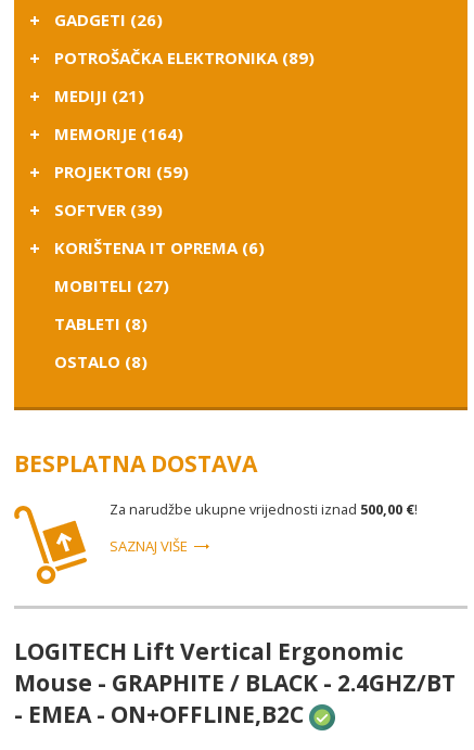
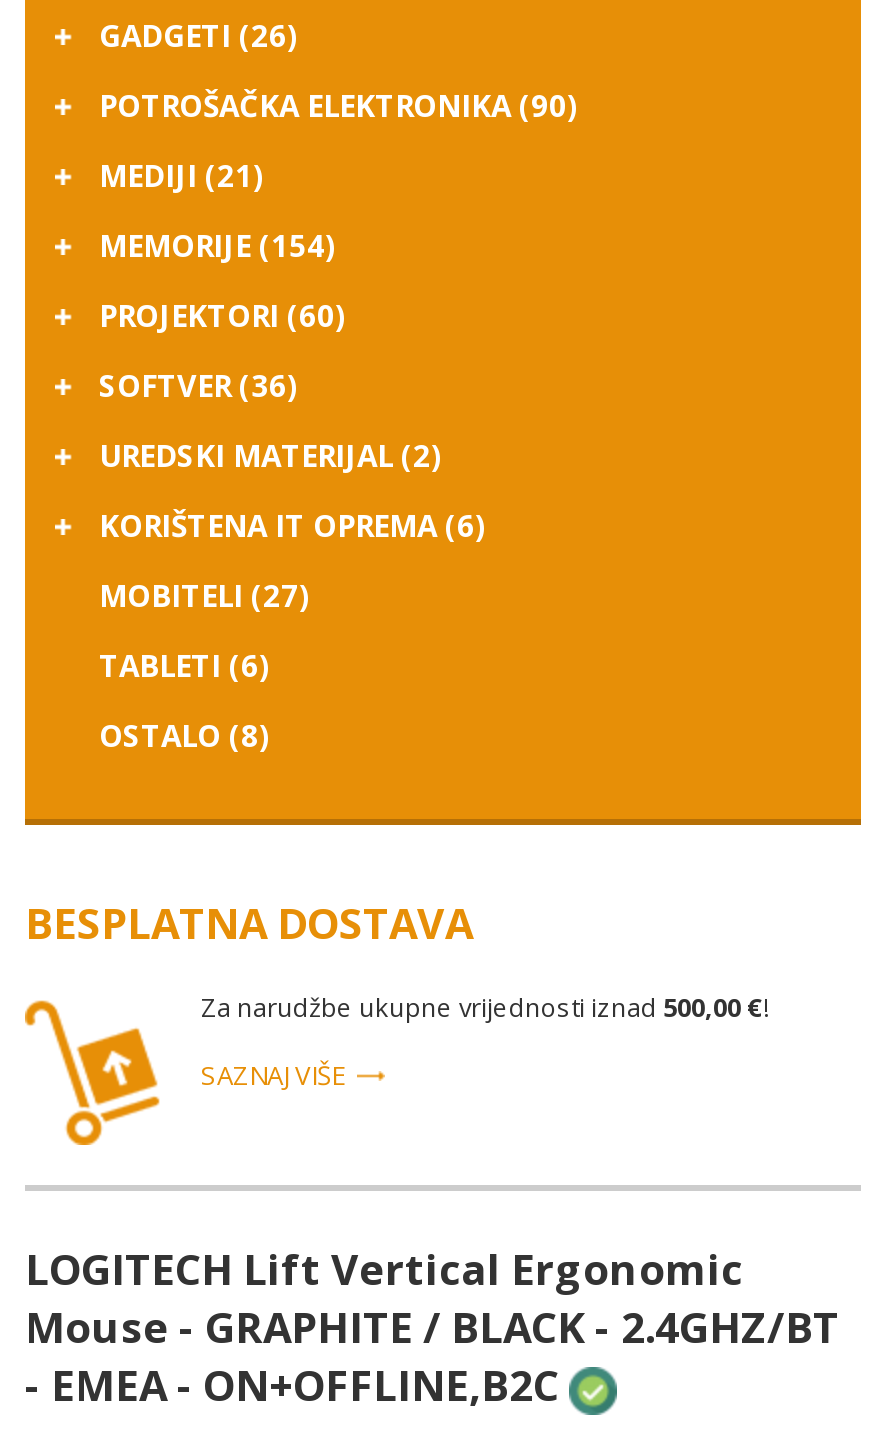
[54,47,315,69] POTROŠAČKA ELEKTRONIKA (89) -> [99,86,579,126] POTROŠAČKA ELEKTRONIKA (90)
[54,123,189,221] MEMORIJE (164) | PROJEKTORI (59) | SOFTVER (39) -> [99,226,443,476] MEMORIJE (154) | PROJEKTORI (60) | SOFTVER (36) | UREDSKI MATERIJAL (2)
[54,313,148,335] TABLETI (8) -> [99,646,271,686] TABLETI (6)

